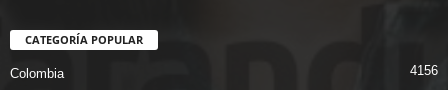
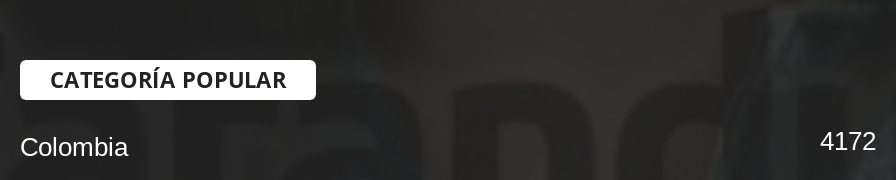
[410,63,438,78] 4156 -> [820,126,876,156] 4172

